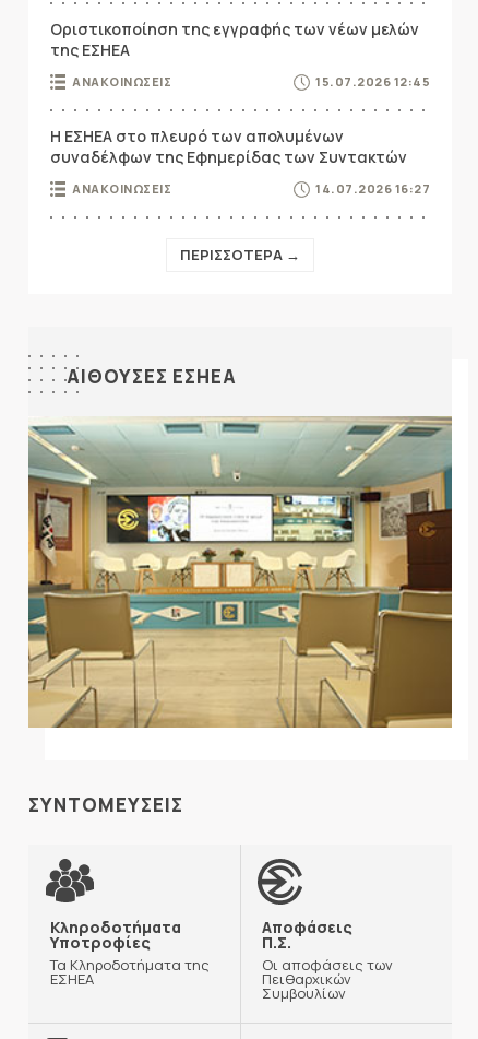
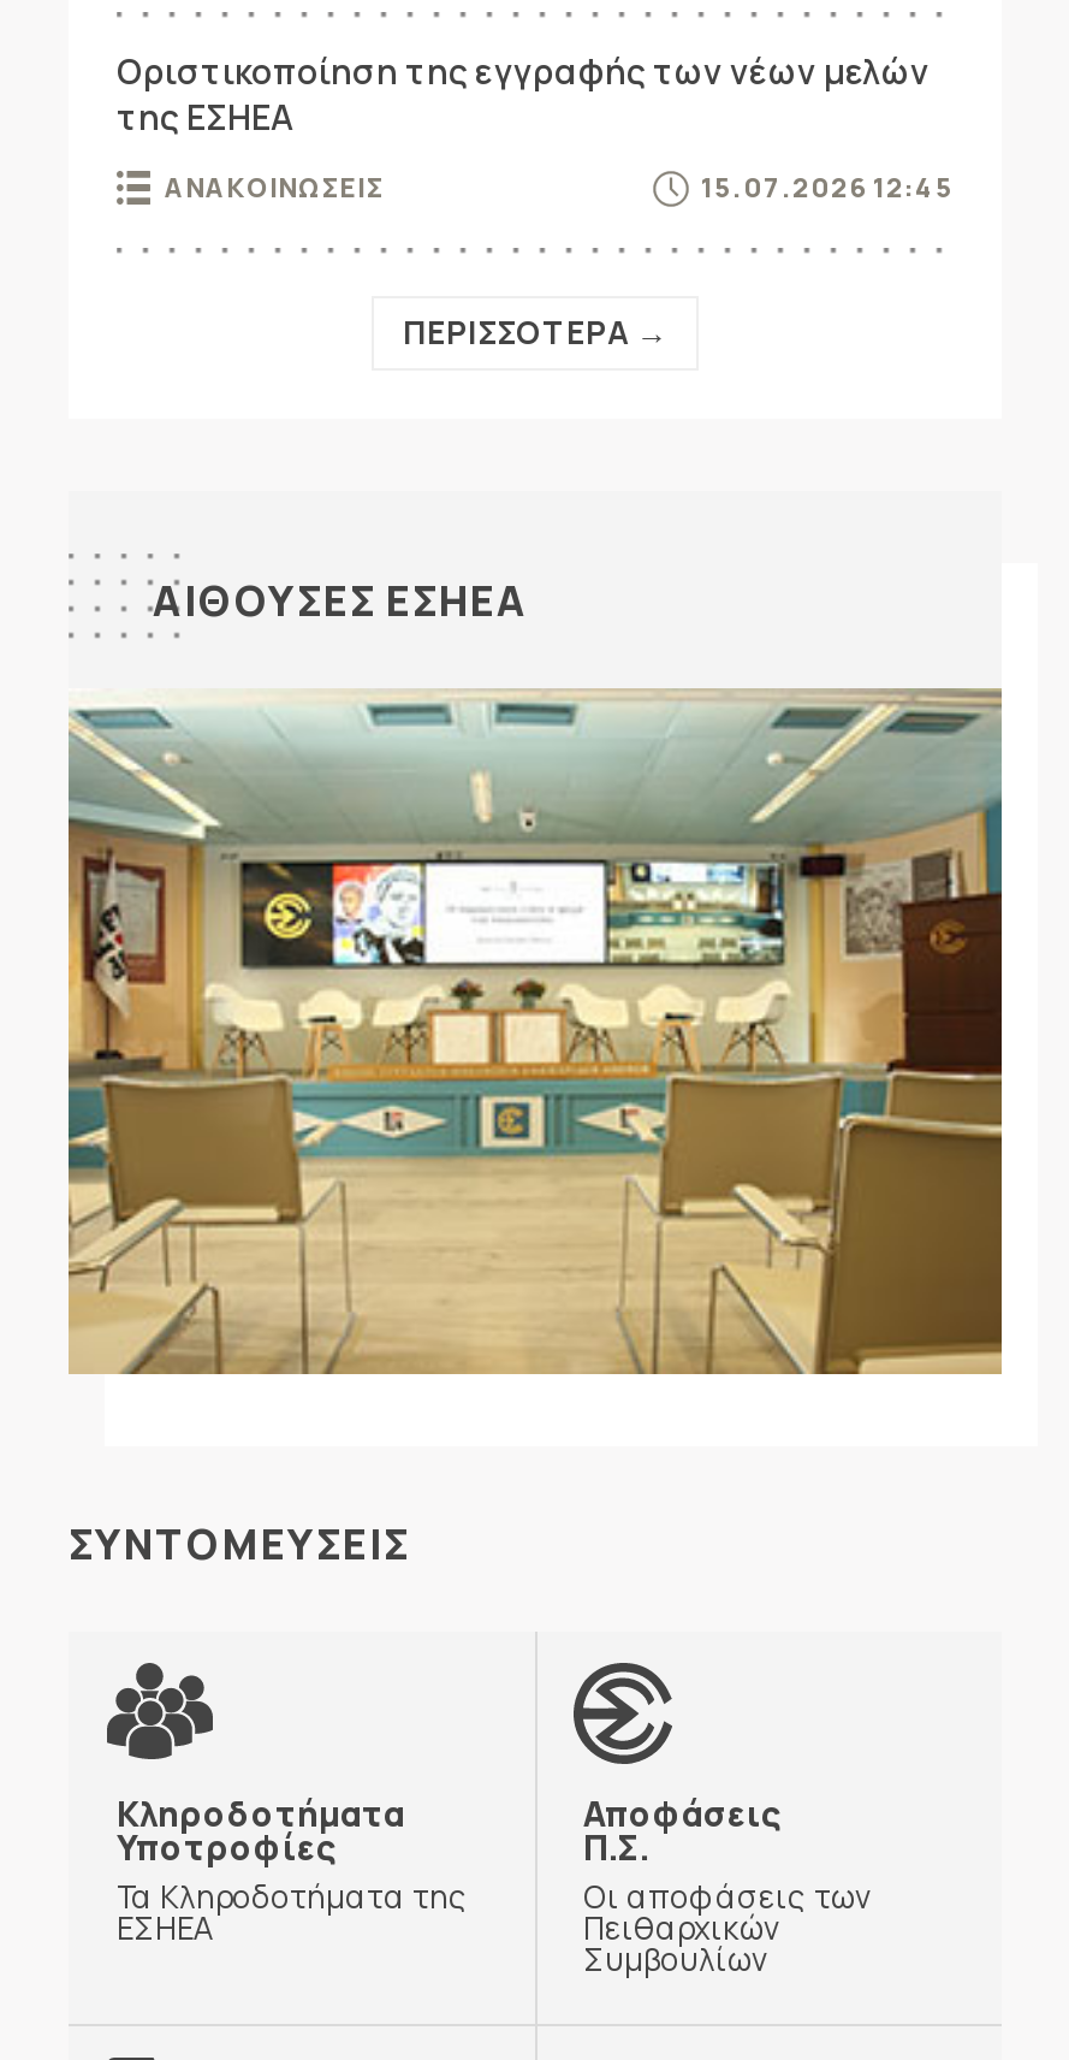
[50,126,430,197] Η ΕΣΗΕΑ στο πλευρό των απολυμένων | συναδέλφων της Εφημερίδας των Συντακτών | ΑΝΑΚΟΙΝΩΣΕΙΣ | 14.07.2026 16:27 -> none

